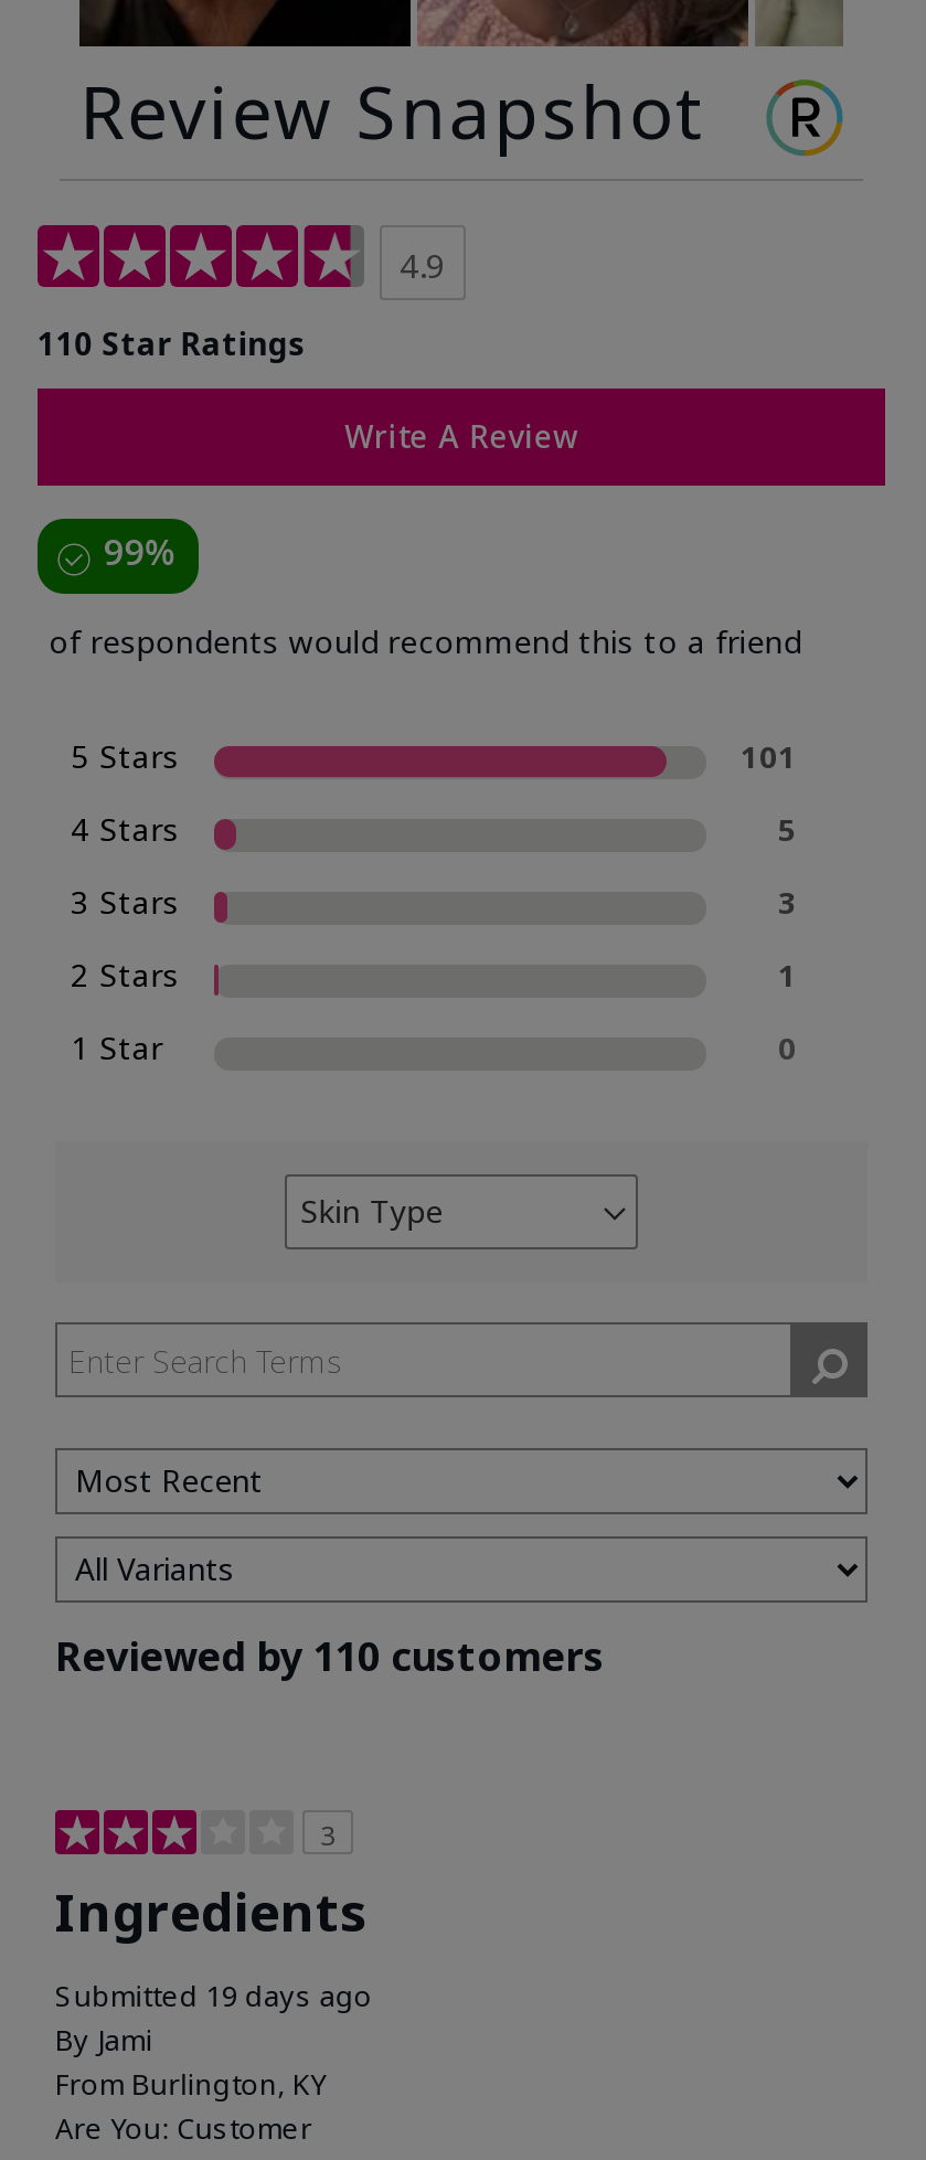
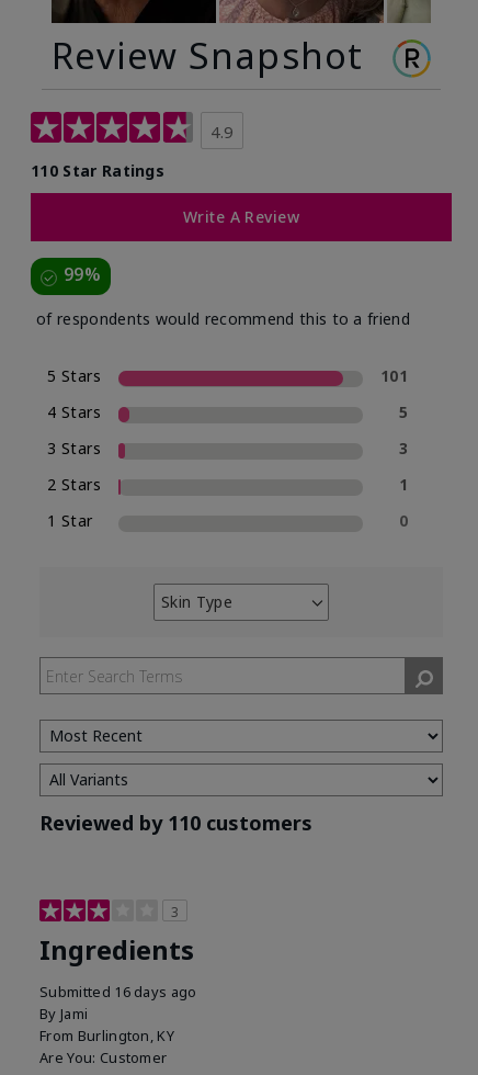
[55,1976,372,2016] Submitted 19 days ago -> [39,982,197,1002] Submitted 16 days ago

